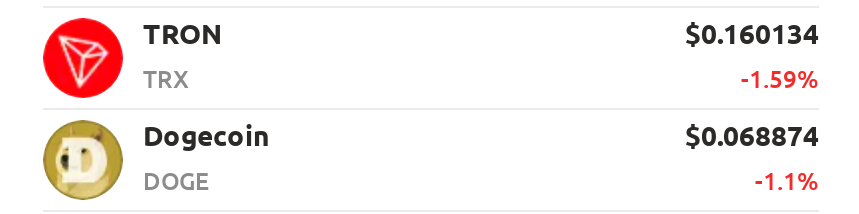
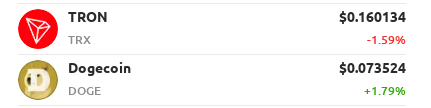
[685,120,819,152] $0.068874 -> [339,60,406,76] $0.073524
[755,169,819,195] -1.1% -> [364,84,406,97] +1.79%

